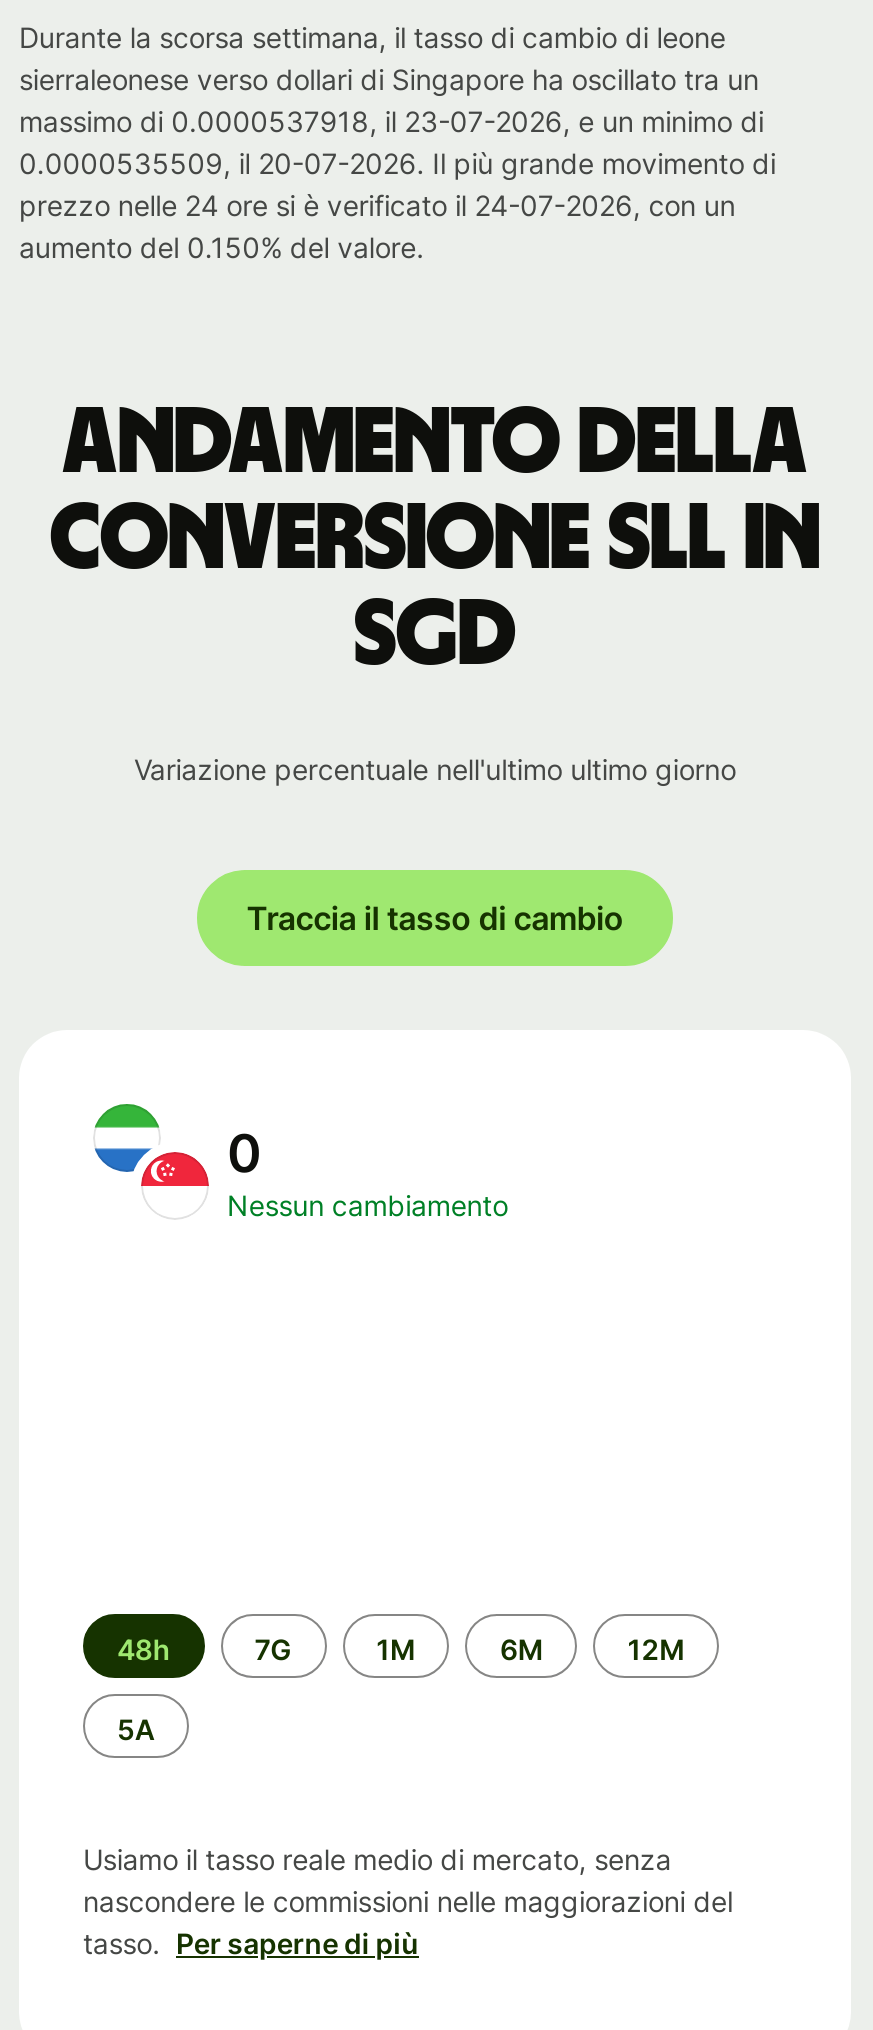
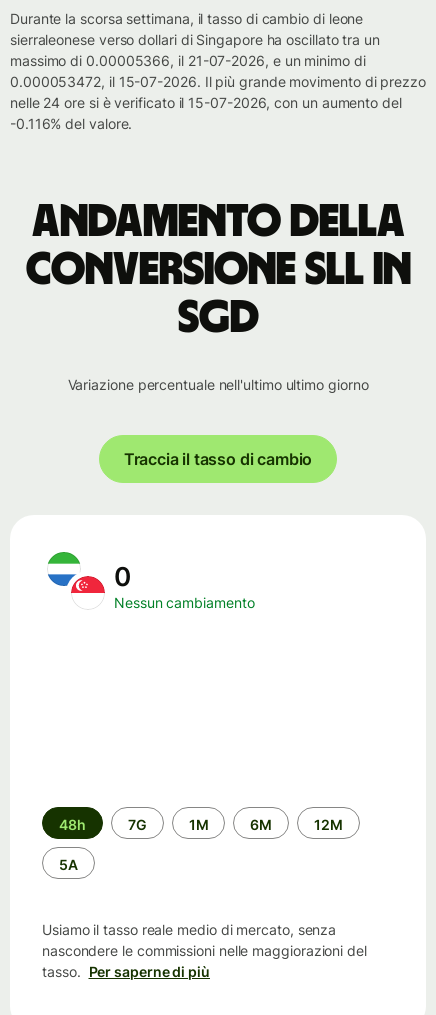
[19,104,776,264] massimo di 0.0000537918, il 23-07-2026, e un minimo di | 0.0000535509, il 20-07-2026. Il più grande movimento di | prezzo nelle 24 ore si è verificato il 24-07-2026, con un | aumento del 0.150% del valore. -> [10,52,426,132] massimo di 0.00005366, il 21-07-2026, e un minimo di | 0.000053472, il 15-07-2026. Il più grande movimento di prezzo | nelle 24 ore si è verificato il 15-07-2026, con un aumento del | -0.116% del valore.

